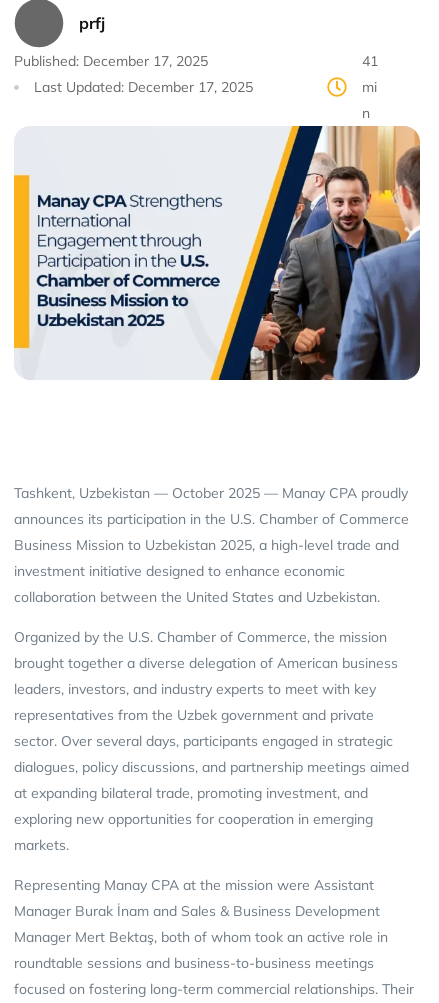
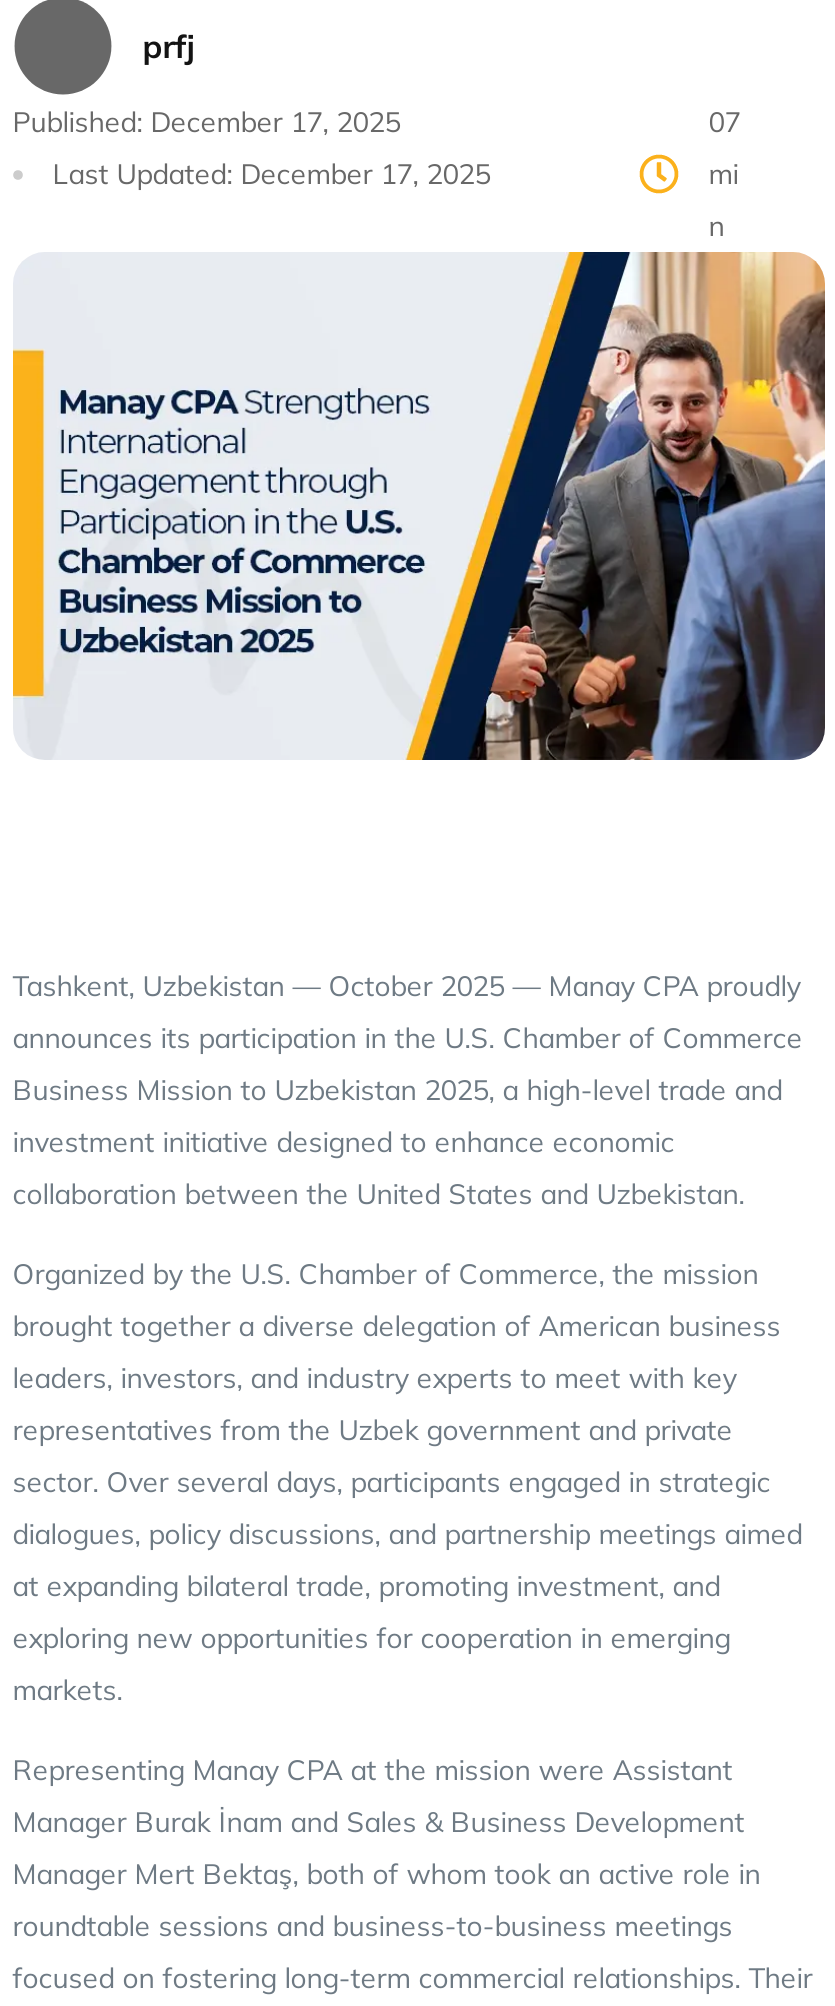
[362,52,378,70] 41 -> [709,104,741,140] 07

